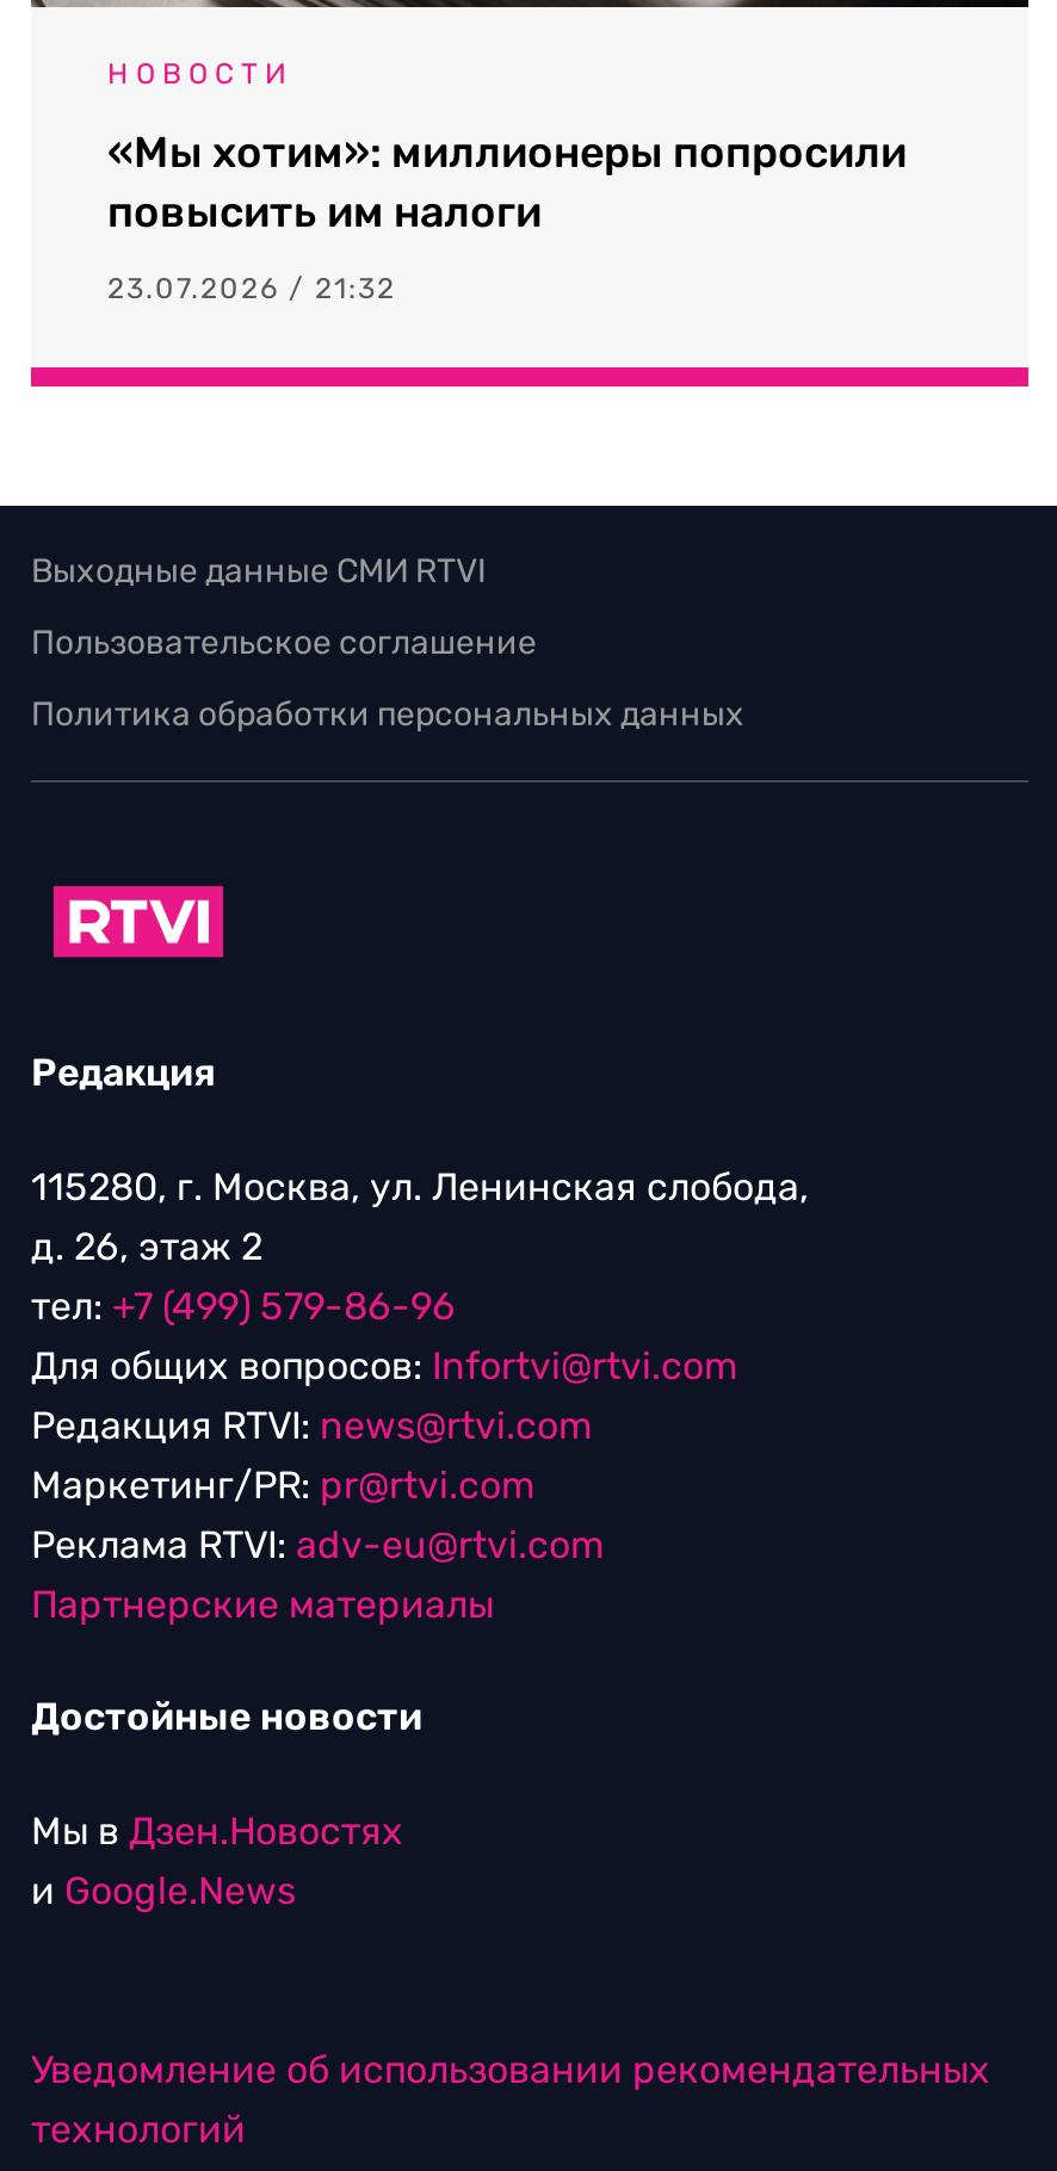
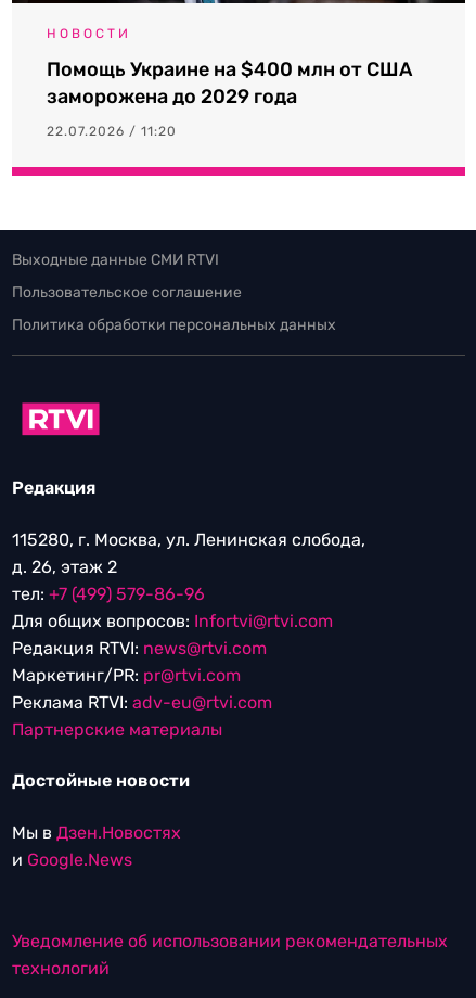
[107,125,907,238] «Мы хотим»: миллионеры попросили | повысить им налоги -> [47,57,412,108] Помощь Украине на $400 млн от США | заморожена до 2029 года
[107,271,396,304] 23.07.2026 / 21:32 -> [47,123,177,138] 22.07.2026 / 11:20

